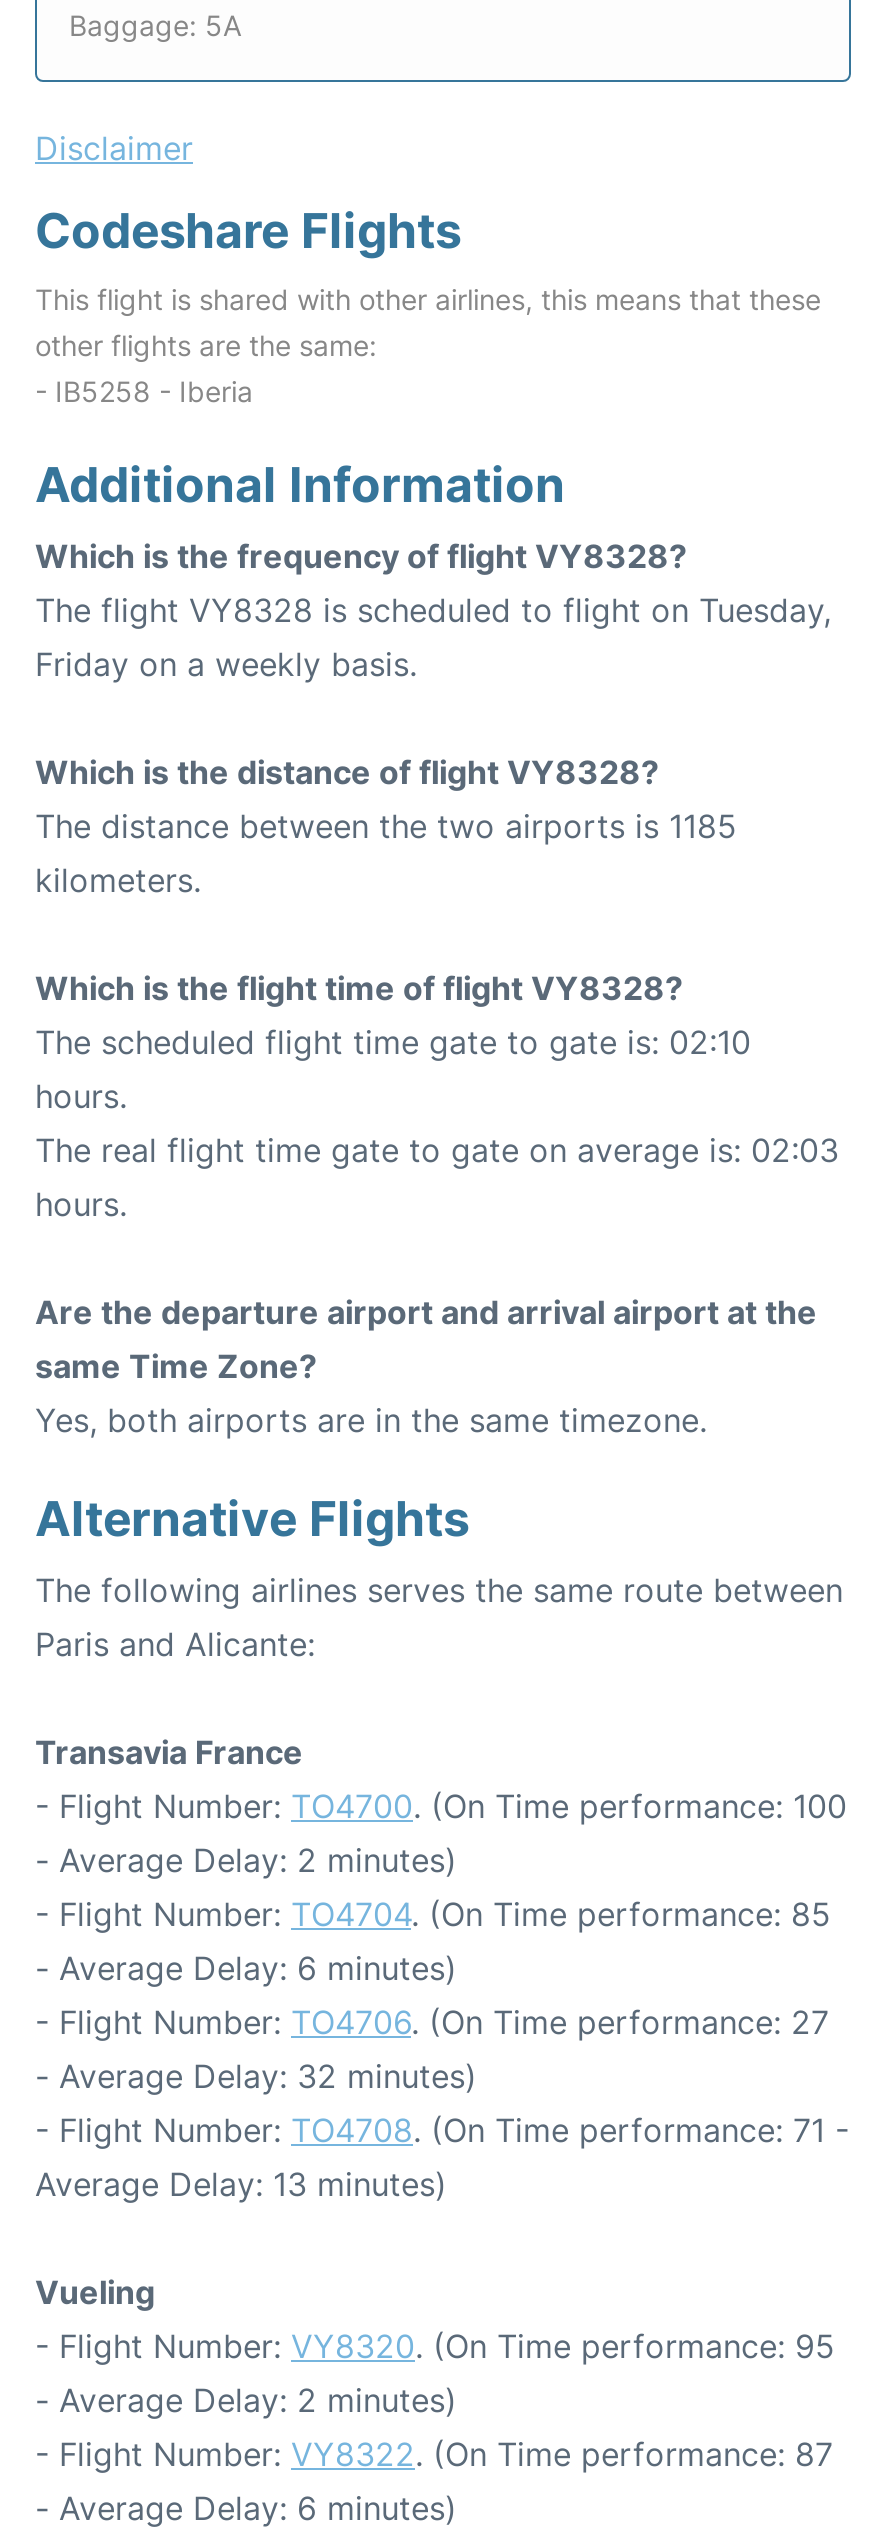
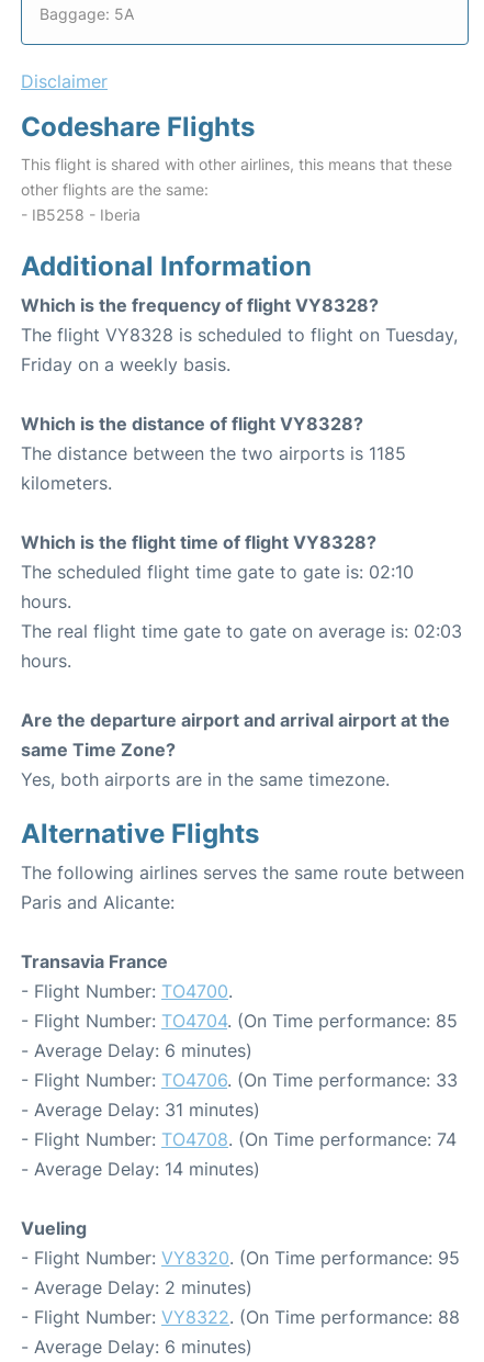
[35,1785,847,1879] - Flight Number: TO4700. (On Time performance: 100 | - Average Delay: 2 minutes) -> [21,980,233,1002] - Flight Number: TO4700.
[35,2001,849,2203] - Flight Number: TO4706. (On Time performance: 27 | - Average Delay: 32 minutes) | - Flight Number: TO4708. (On Time performance: 71 - | Average Delay: 13 minutes) -> [21,1069,458,1179] - Flight Number: TO4706. (On Time performance: 33 | - Average Delay: 31 minutes) | - Flight Number: TO4708. (On Time performance: 74 | - Average Delay: 14 minutes)
[35,2433,833,2473] - Flight Number: VY8322. (On Time performance: 87 -> [21,1306,460,1328] - Flight Number: VY8322. (On Time performance: 88

